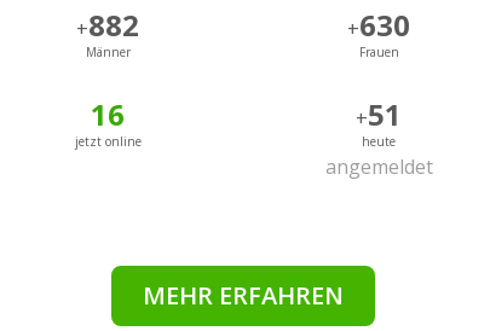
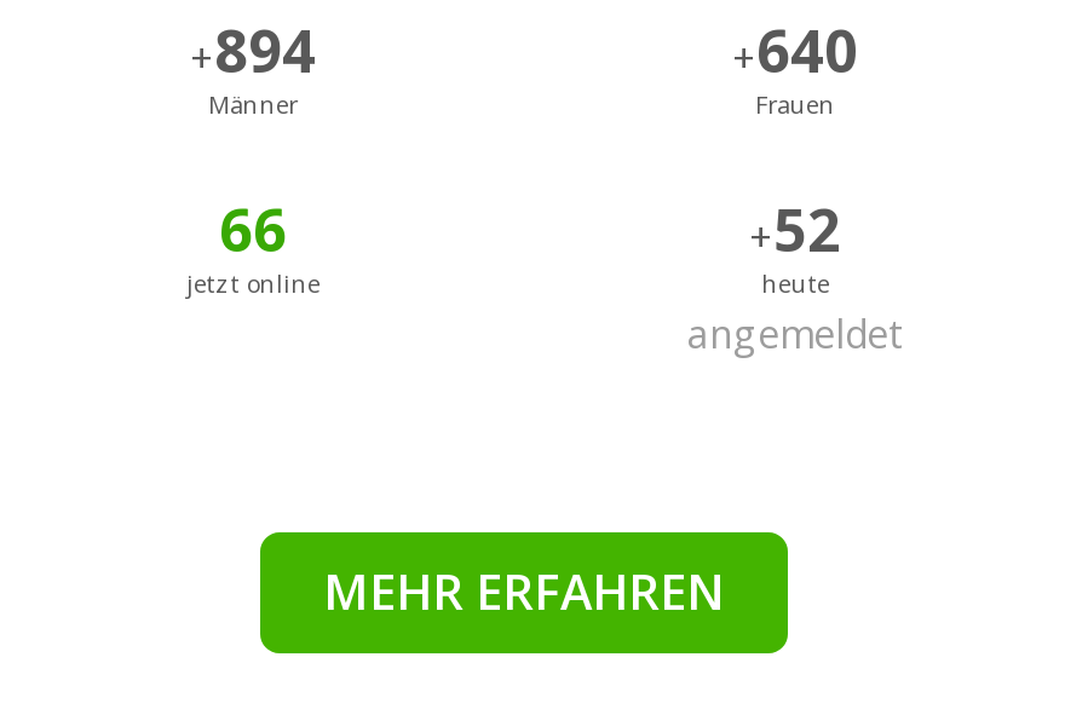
[76,5,139,45] +882 -> [190,10,316,90] +894
[347,5,410,45] +630 -> [732,10,858,90] +640
[91,94,125,134] 16 -> [219,189,287,269] 66
[356,94,402,134] +51 -> [749,189,841,269] +52

